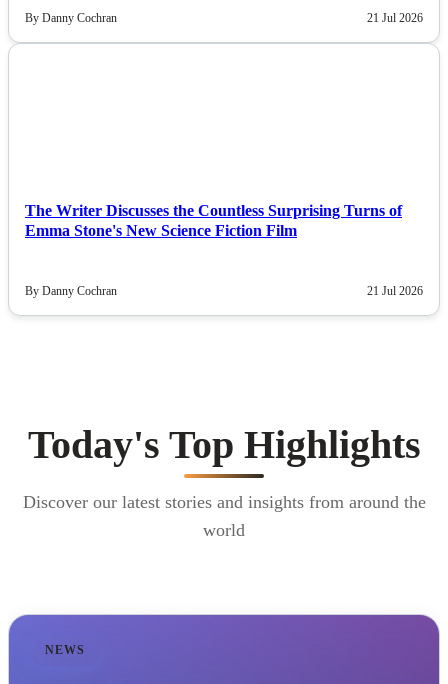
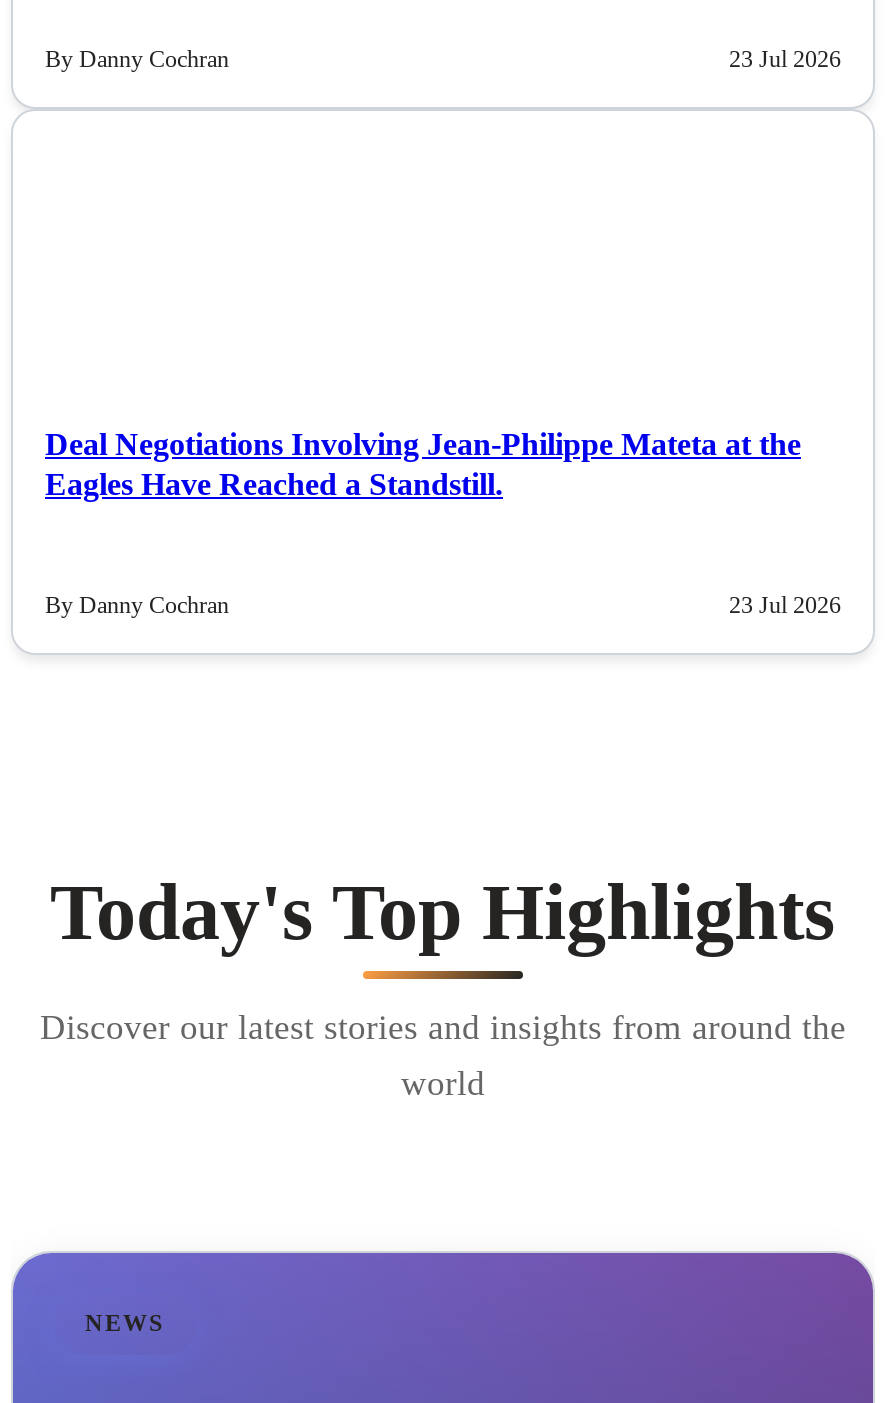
[367,11,423,25] 21 Jul 2026 -> [729,45,841,73] 23 Jul 2026
[25,202,402,239] The Writer Discusses the Countless Surprising Turns of | Emma Stone's New Science Fiction Film -> [45,427,801,501] Deal Negotiations Involving Jean-Philippe Mateta at the | Eagles Have Reached a Standstill.
[367,284,423,298] 21 Jul 2026 -> [729,590,841,618] 23 Jul 2026

